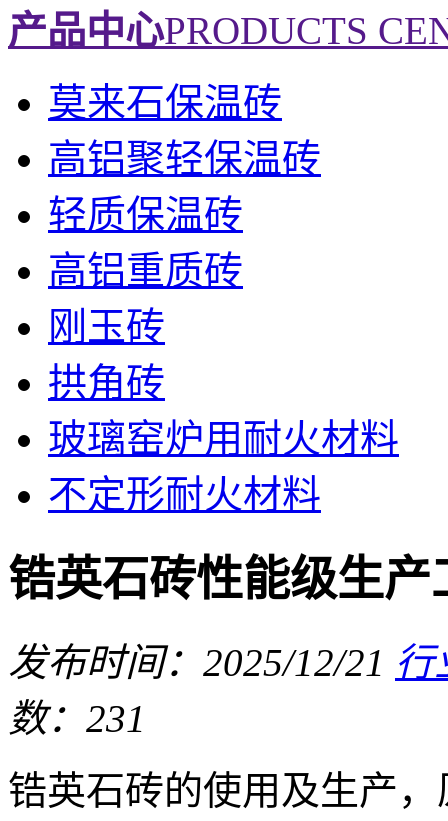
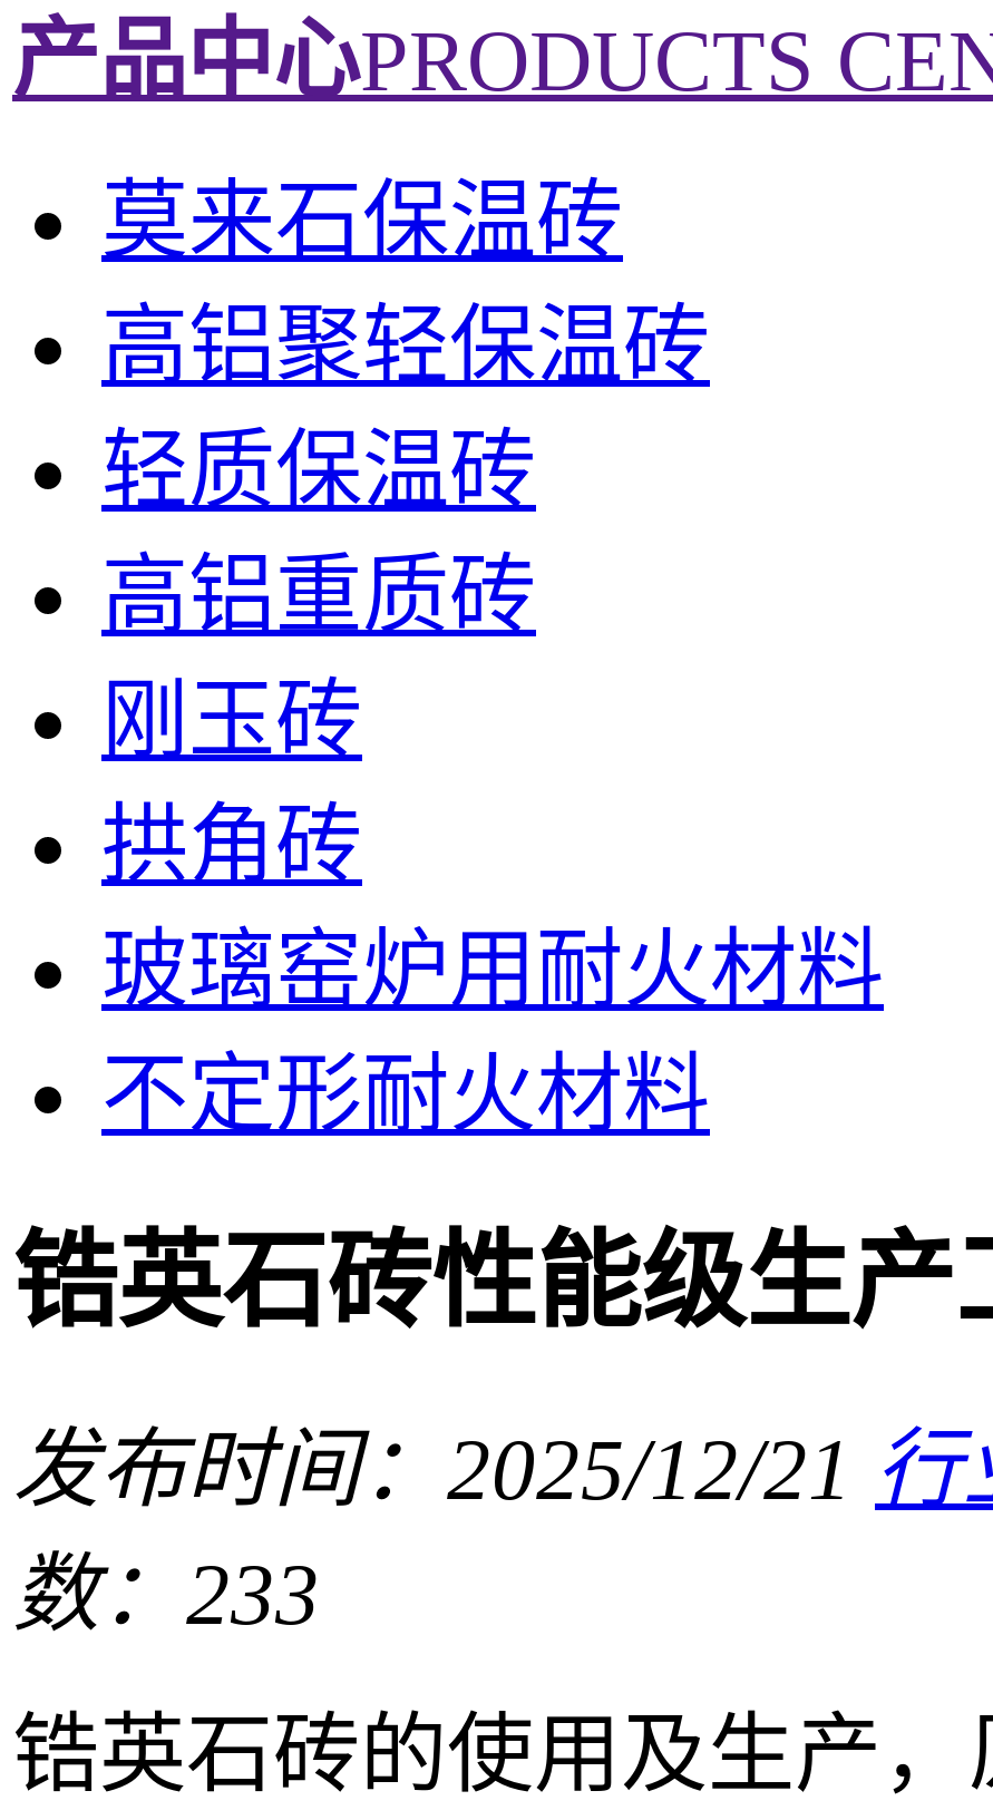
[8,697,146,740] 数：231 -> [12,1546,320,1641] 数：233

